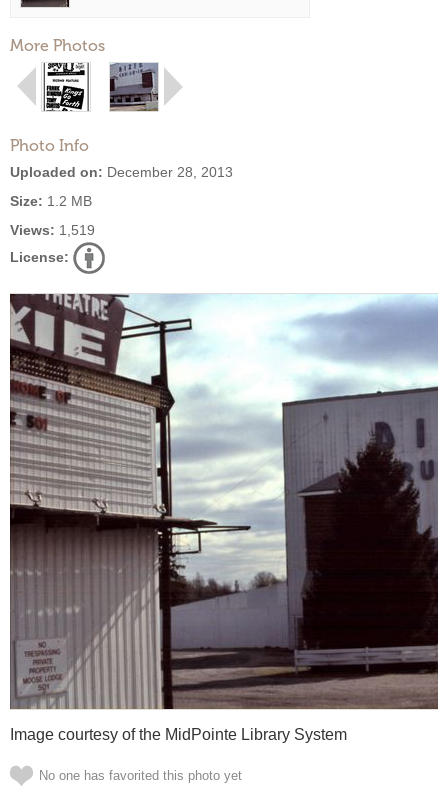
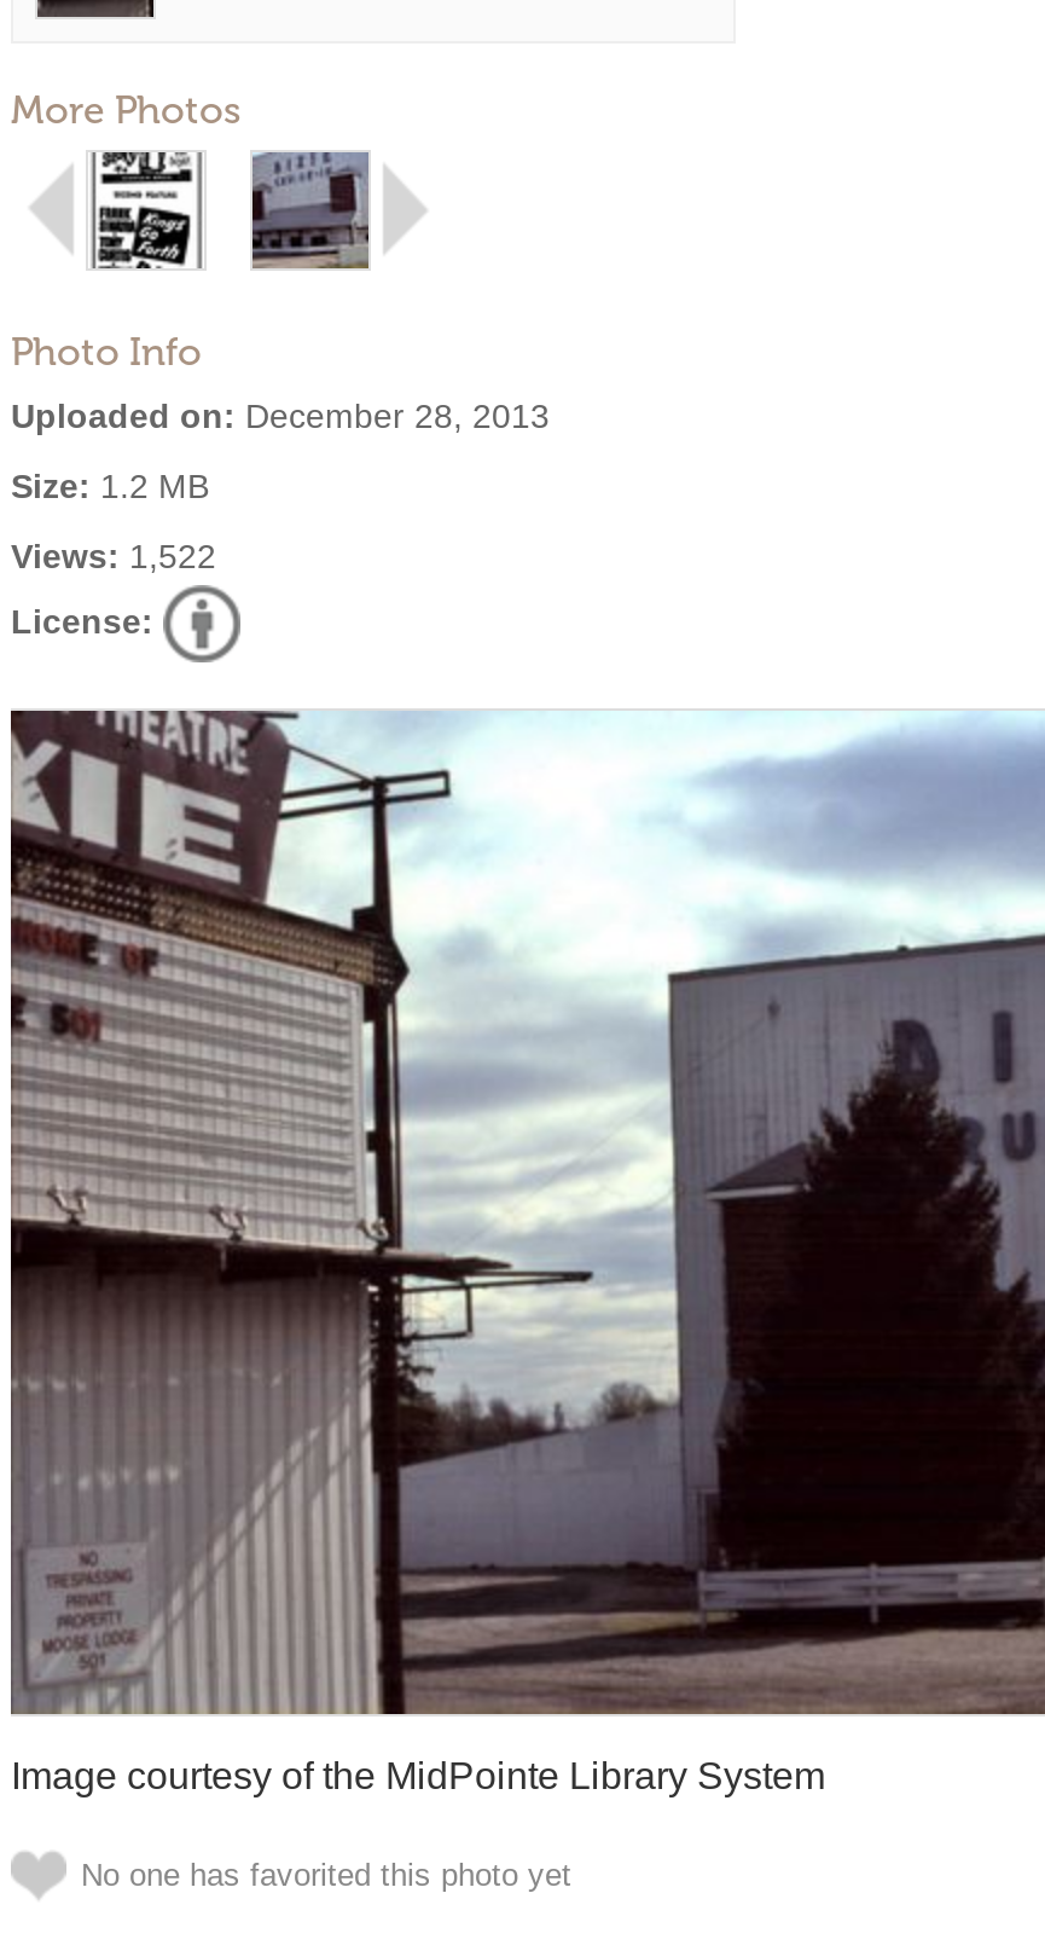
[10,222,95,238] Views: 1,519 -> [11,537,216,575] Views: 1,522

